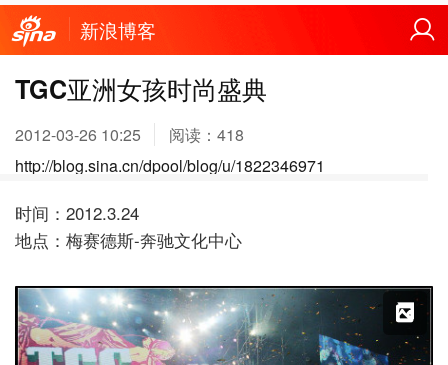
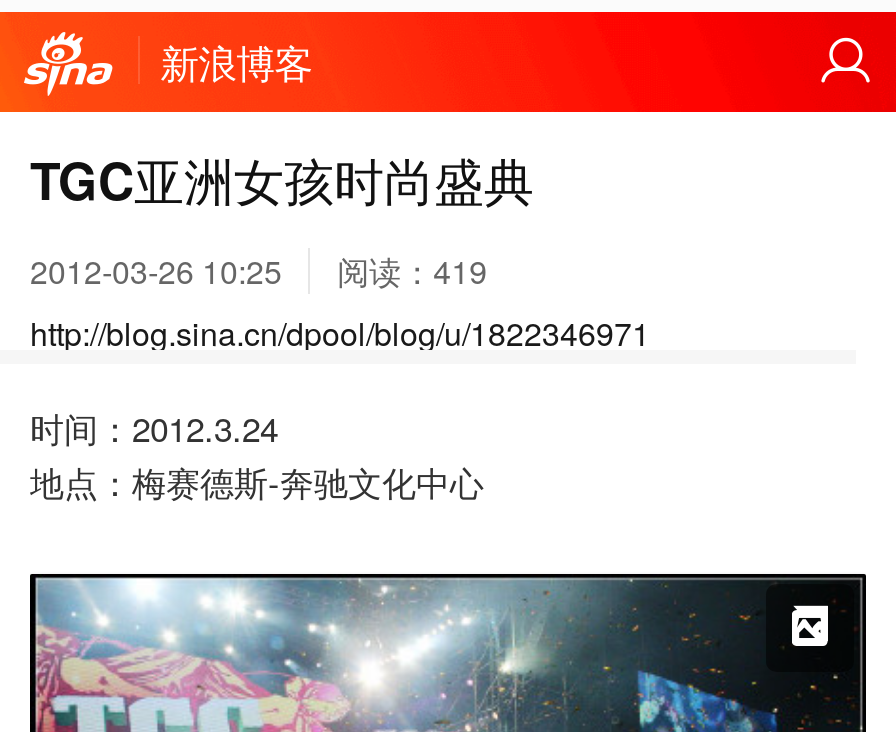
[15,123,244,146] 2012-03-26 10:25 阅读：418 -> [30,248,487,294] 2012-03-26 10:25 阅读：419

